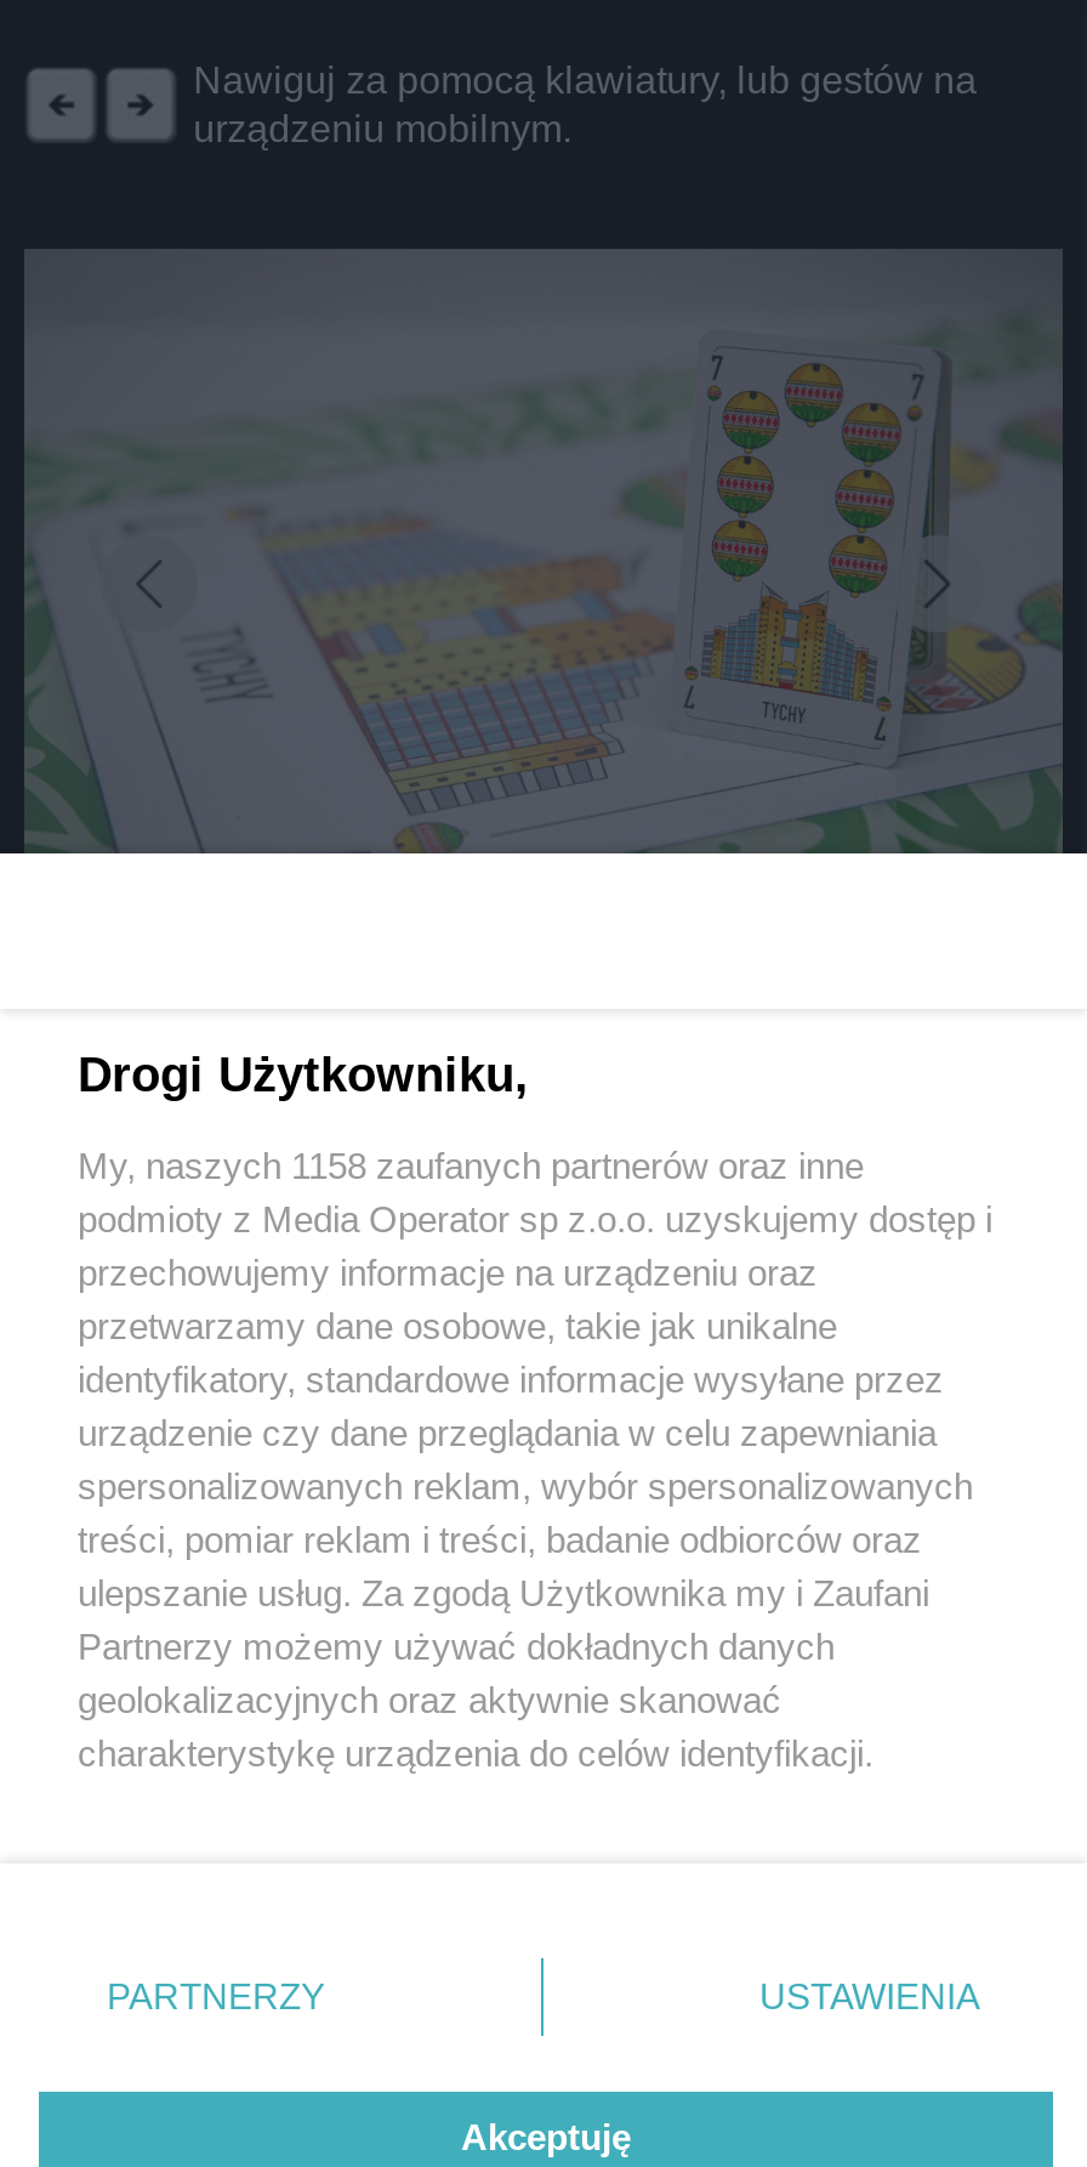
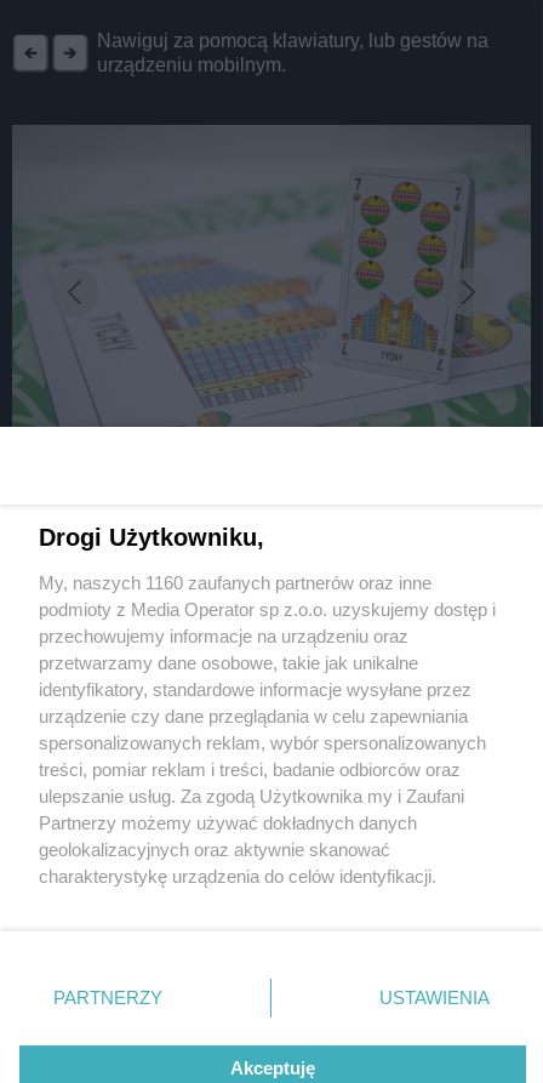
[78,1145,864,1186] My, naszych 1158 zaufanych partnerów oraz inne -> [39,572,431,593] My, naszych 1160 zaufanych partnerów oraz inne

